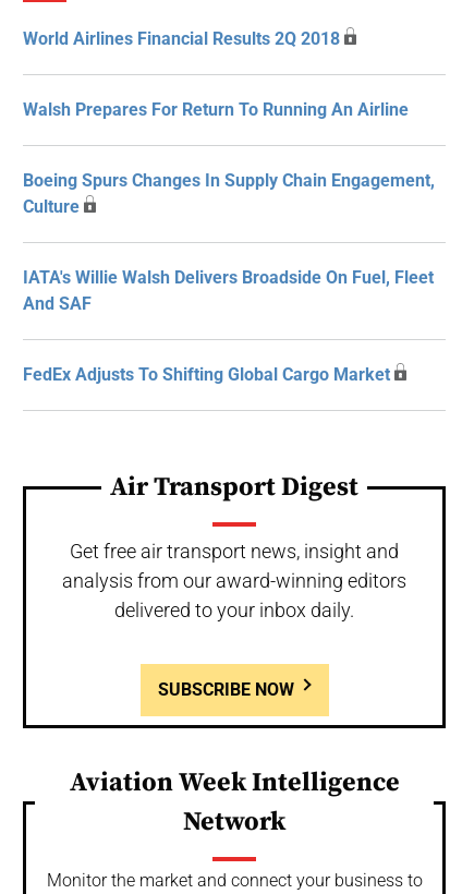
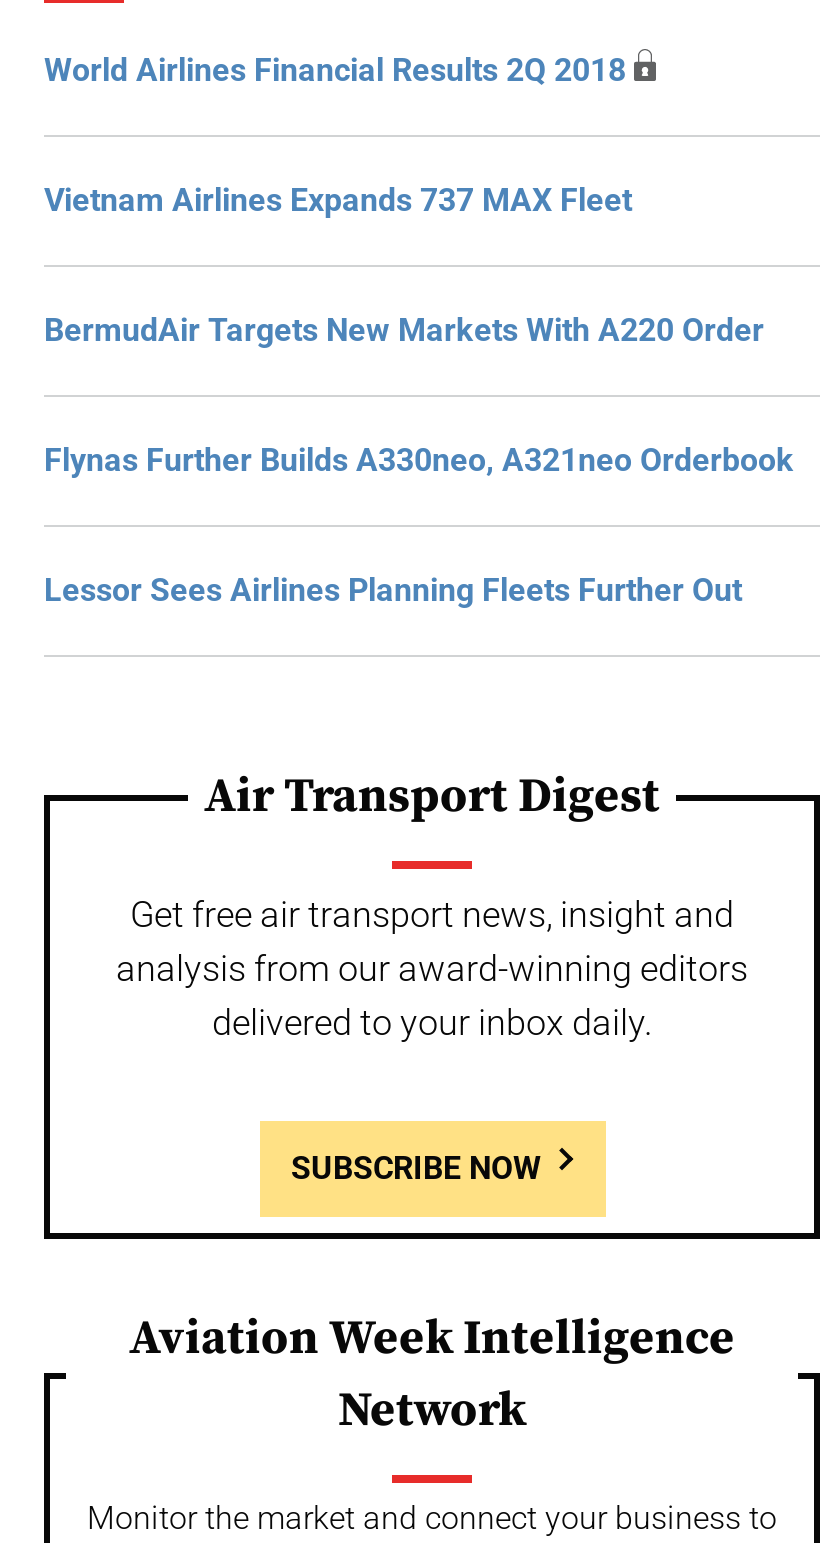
[23,99,409,120] Walsh Prepares For Return To Running An Airline -> [44,181,632,219] Vietnam Airlines Expands 737 MAX Fleet
[23,170,435,217] Boeing Spurs Changes In Supply Chain Engagement, | Culture -> [44,311,764,349] BermudAir Targets New Markets With A220 Order
[23,267,434,314] IATA's Willie Walsh Delivers Broadside On Fuel, Fleet | And SAF -> [44,441,794,479] Flynas Further Builds A330neo, A321neo Orderbook
[23,364,390,385] FedEx Adjusts To Shifting Global Cargo Market -> [44,571,742,609] Lessor Sees Airlines Planning Fleets Further Out

